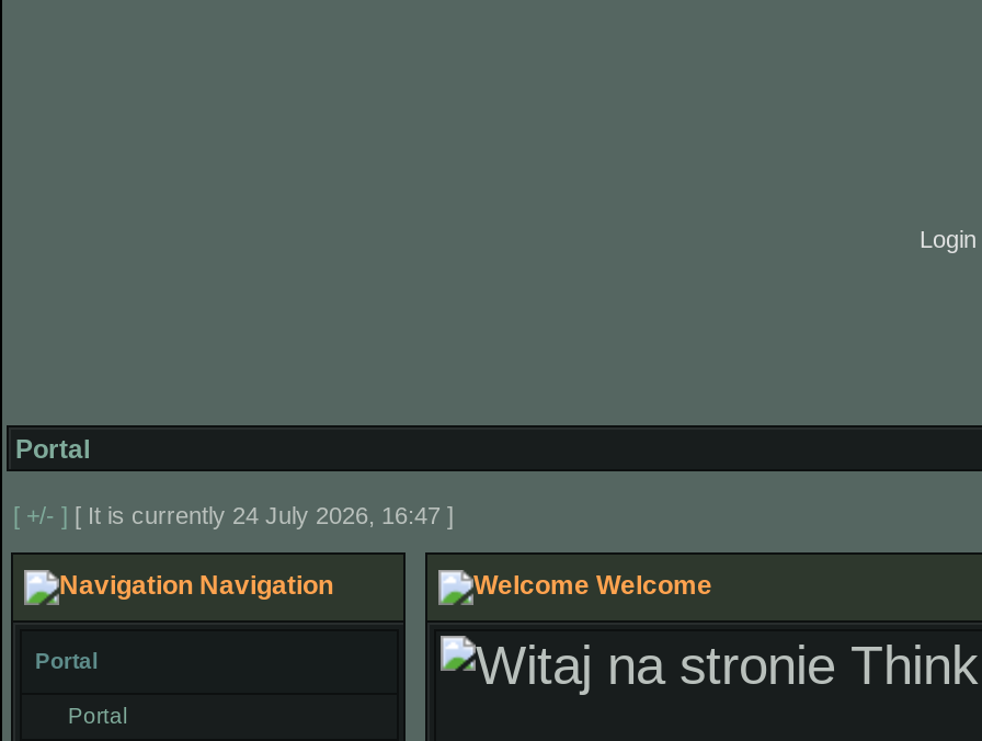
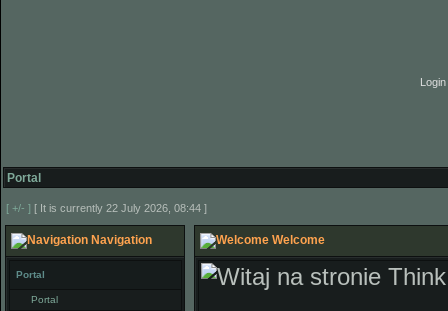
[13,502,454,528] [ +/- ] [ It is currently 24 July 2026, 16:47 ] -> [6,202,207,214] [ +/- ] [ It is currently 22 July 2026, 08:44 ]

